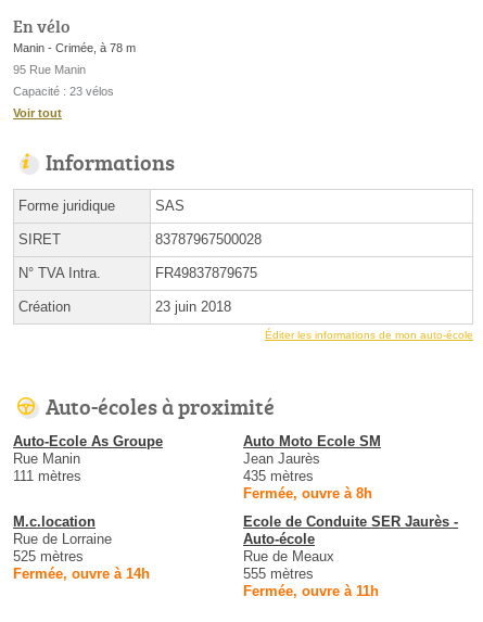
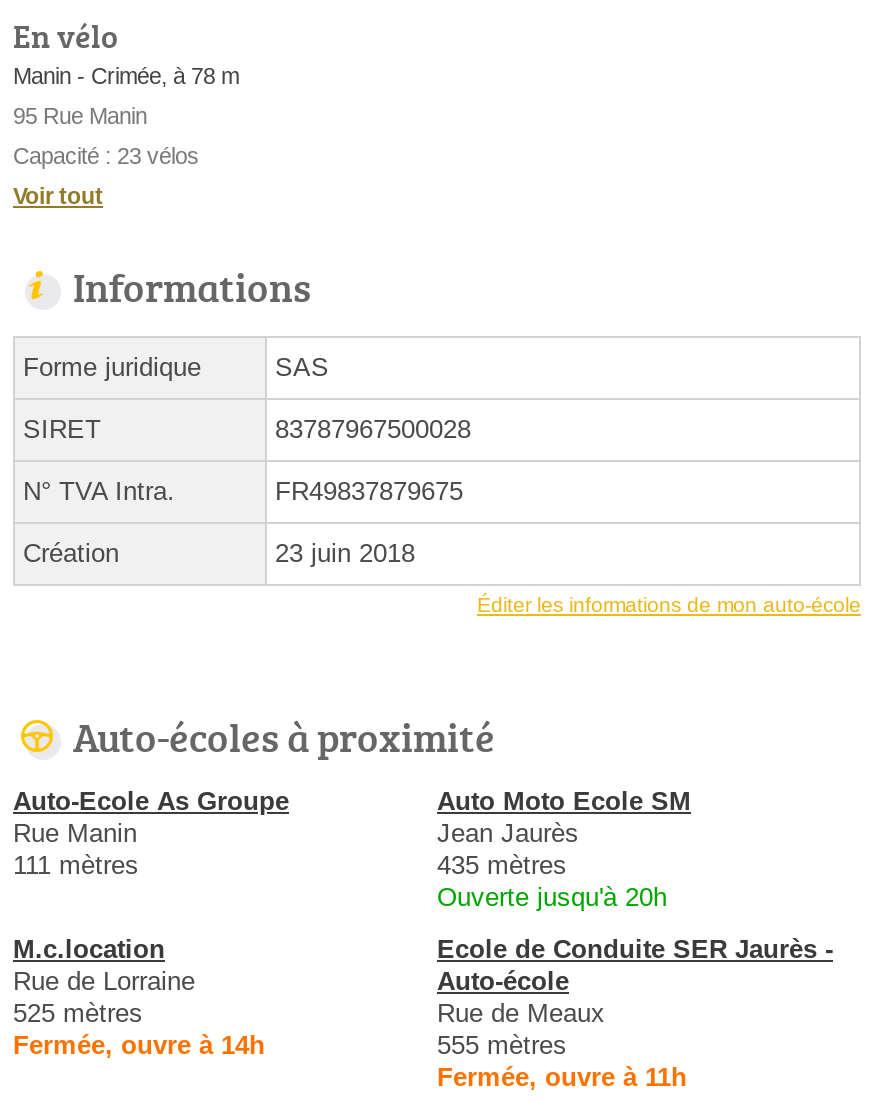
[243,485,372,501] Fermée, ouvre à 8h -> [437,882,667,912] Ouverte jusqu'à 20h

